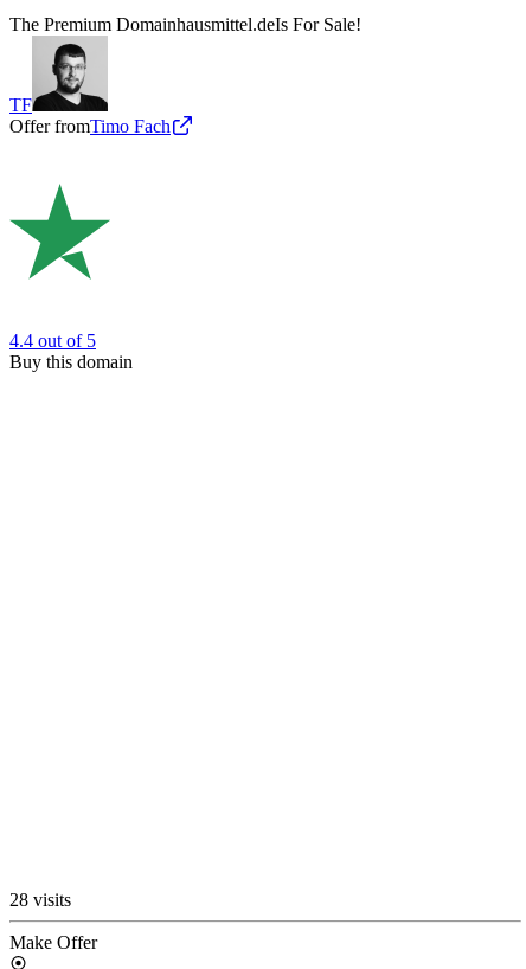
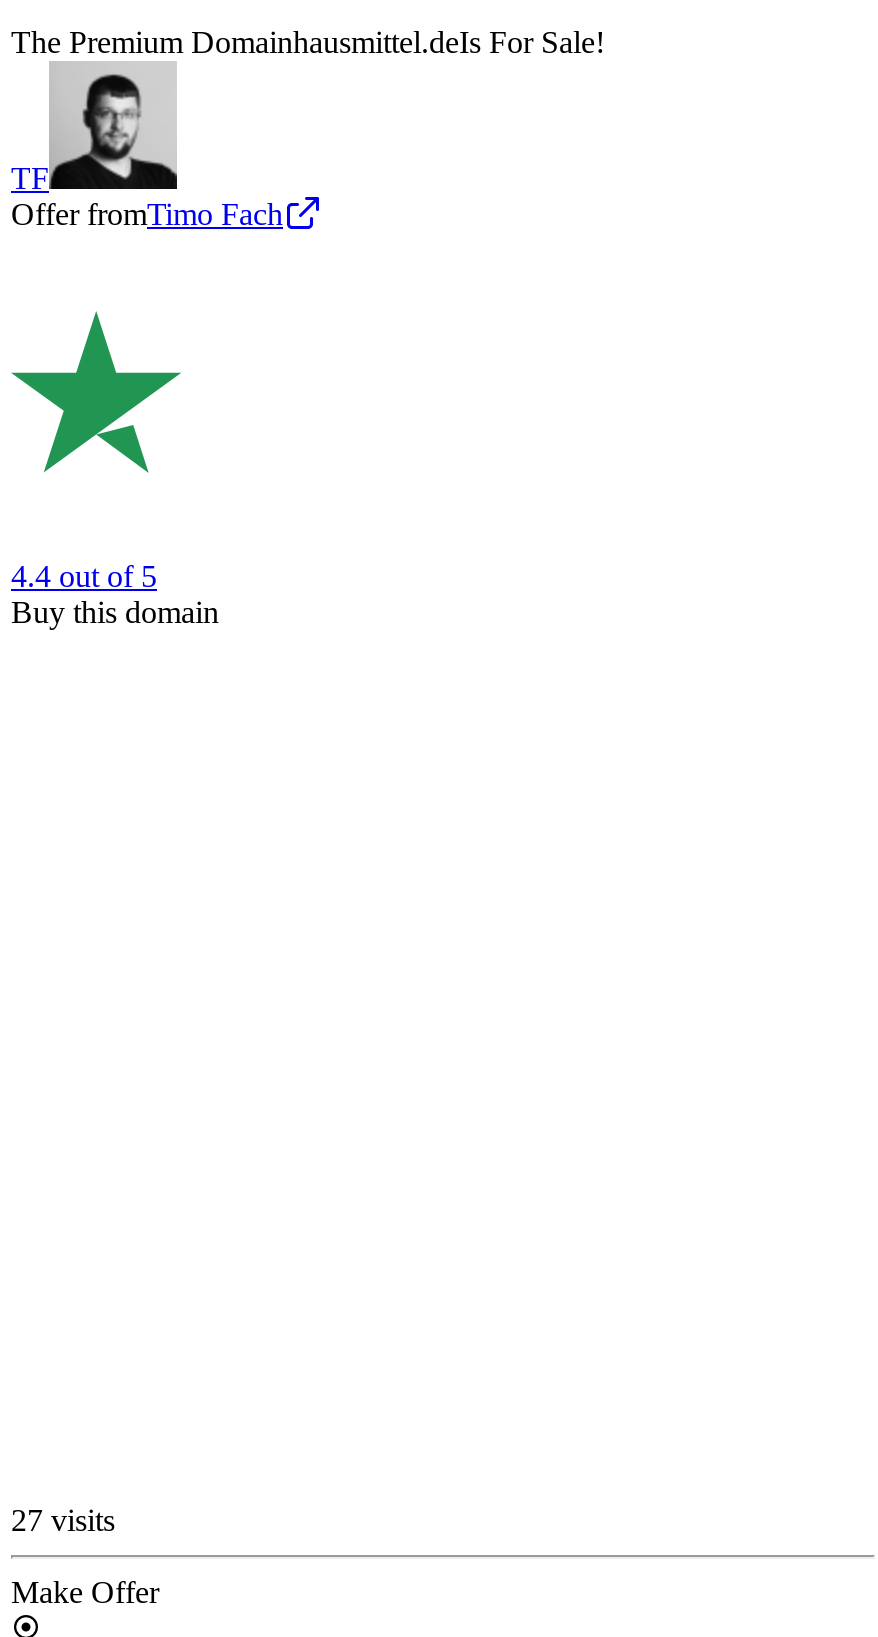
[9,889,71,909] 28 visits -> [11,1502,115,1536] 27 visits

